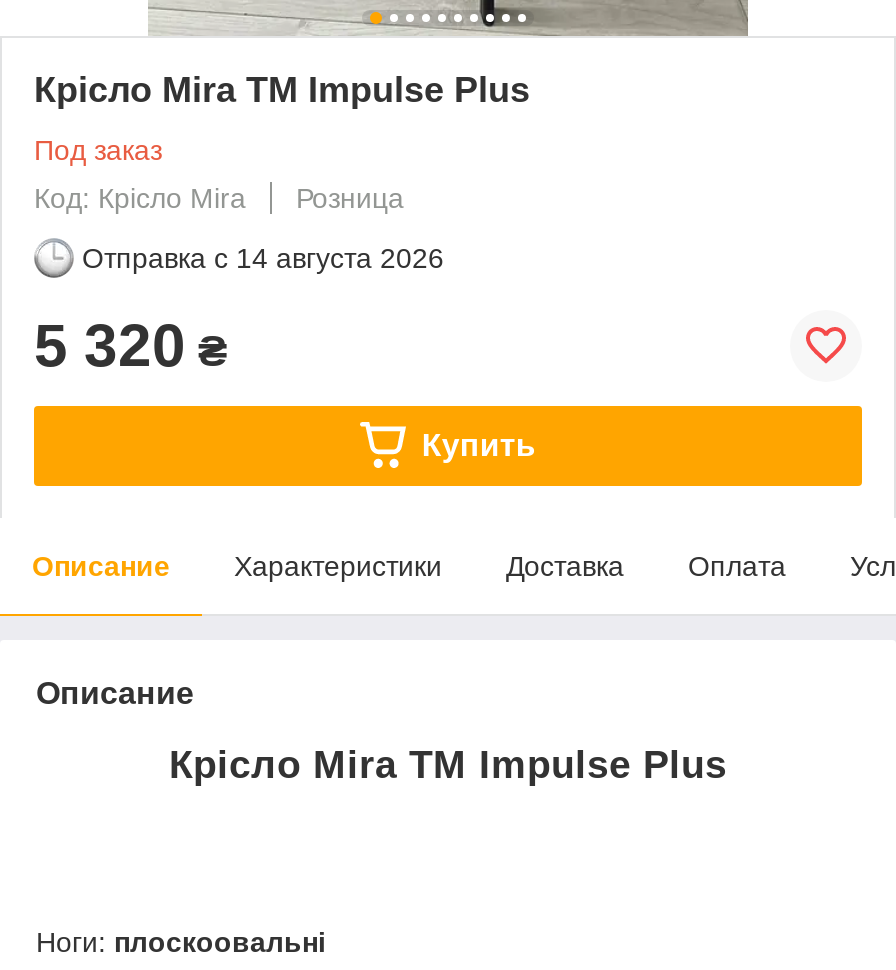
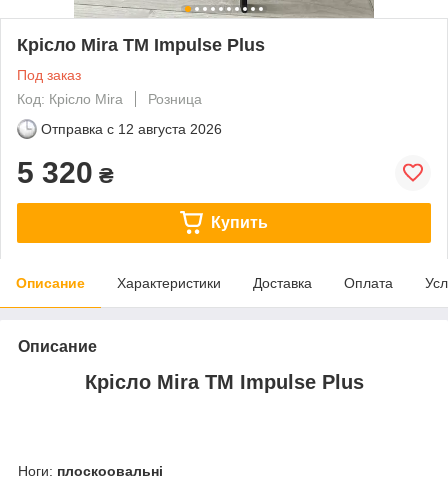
[82,242,444,274] Отправка с 14 августа 2026 -> [41,121,222,137] Отправка с 12 августа 2026

